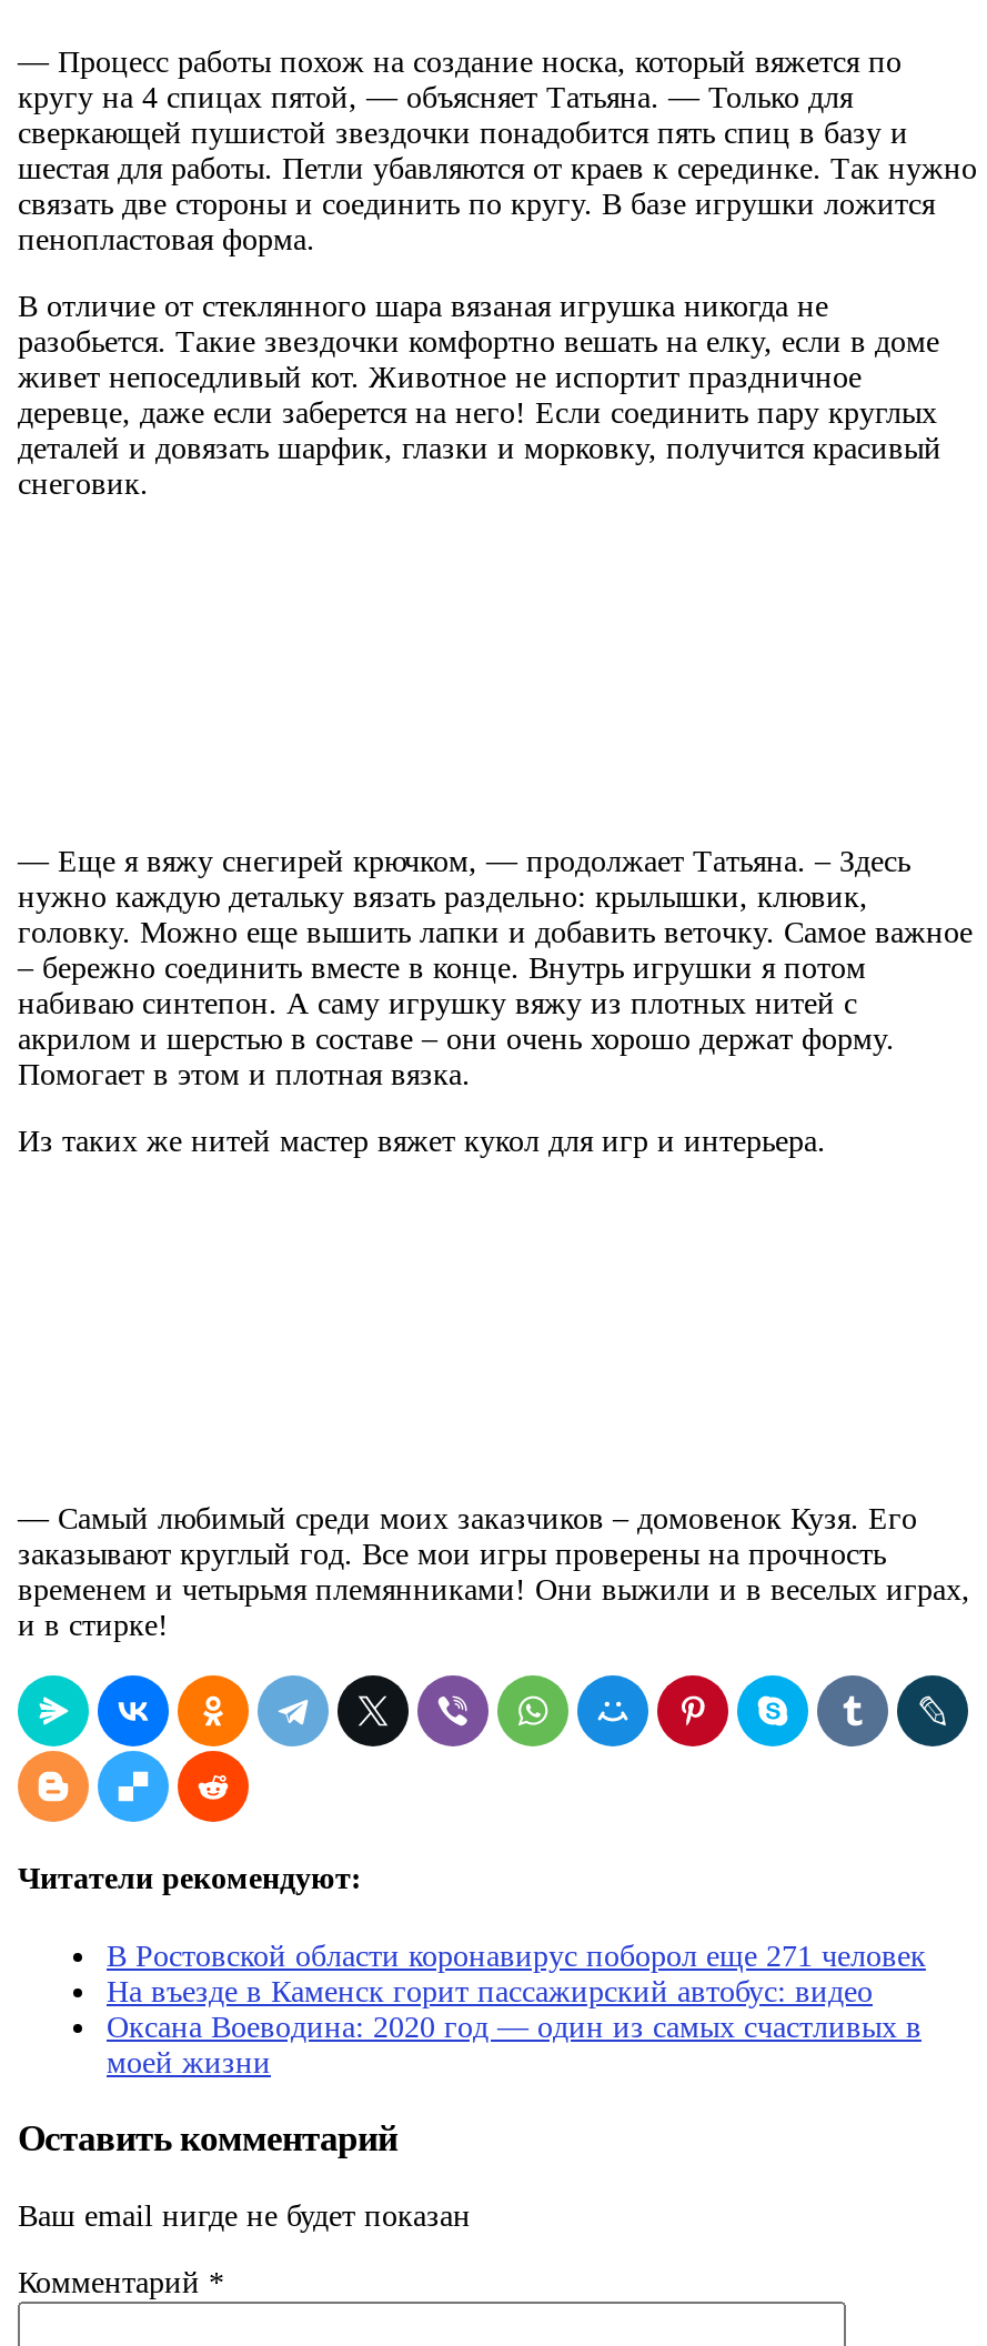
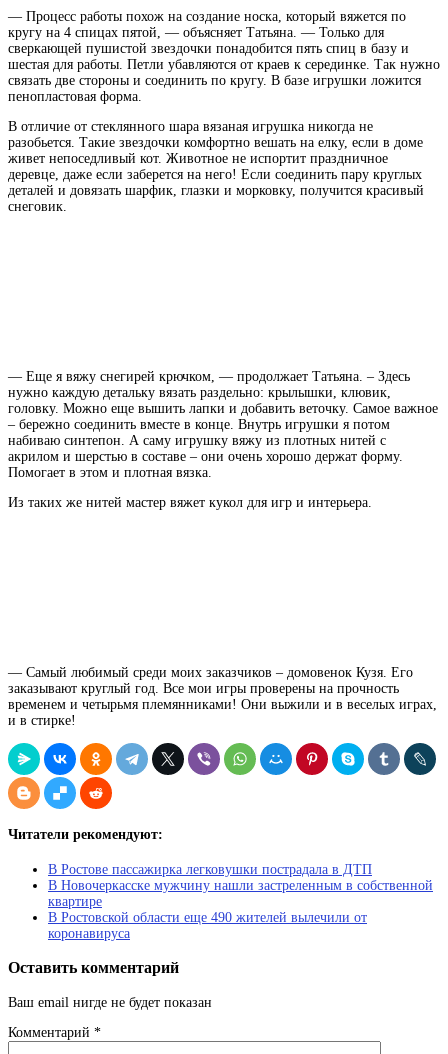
[107,1939,926,2079] В Ростовской области коронавирус поборол еще 271 человек | На въезде в Каменск горит пассажирский автобус: видео | Оксана Воеводина: 2020 год — один из самых счастливых в | моей жизни -> [48,862,433,941] В Ростове пассажирка легковушки пострадала в ДТП | В Новочеркасске мужчину нашли застреленным в собственной | квартире | В Ростовской области еще 490 жителей вылечили от | коронавируса

